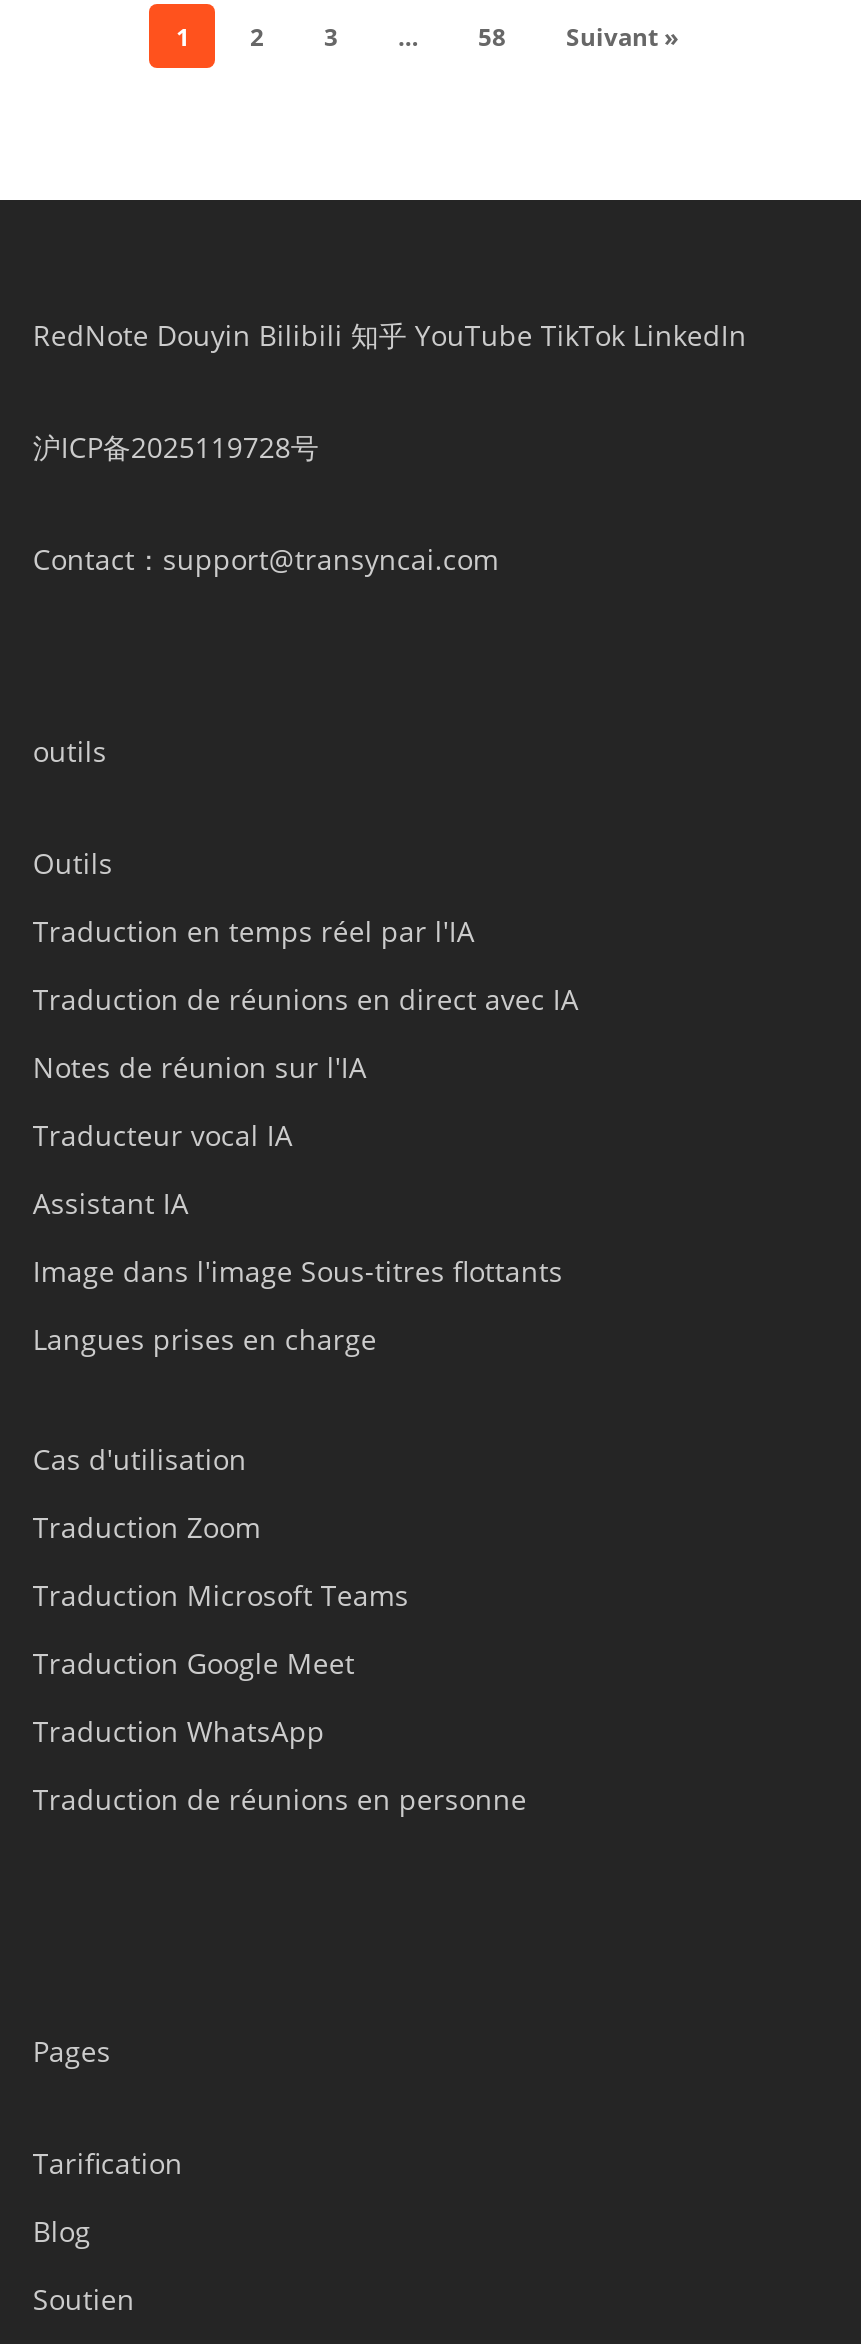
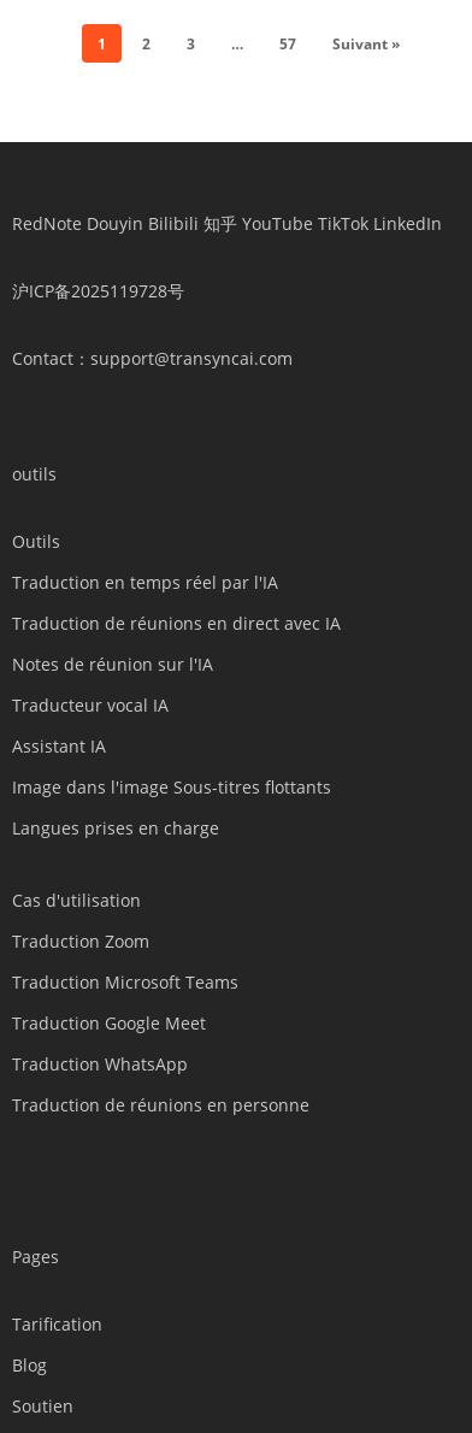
[478,19,506,53] 58 -> [280,33,297,54] 57

